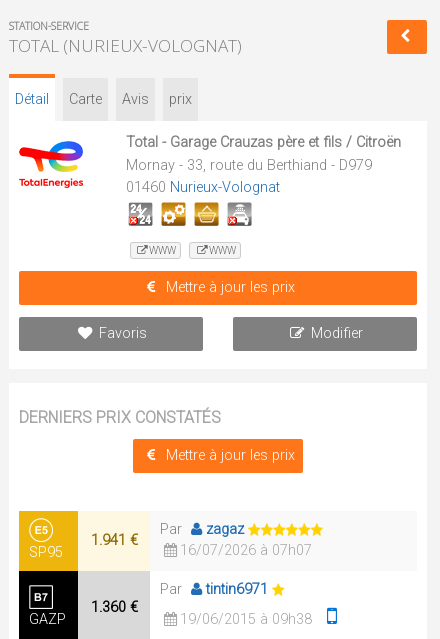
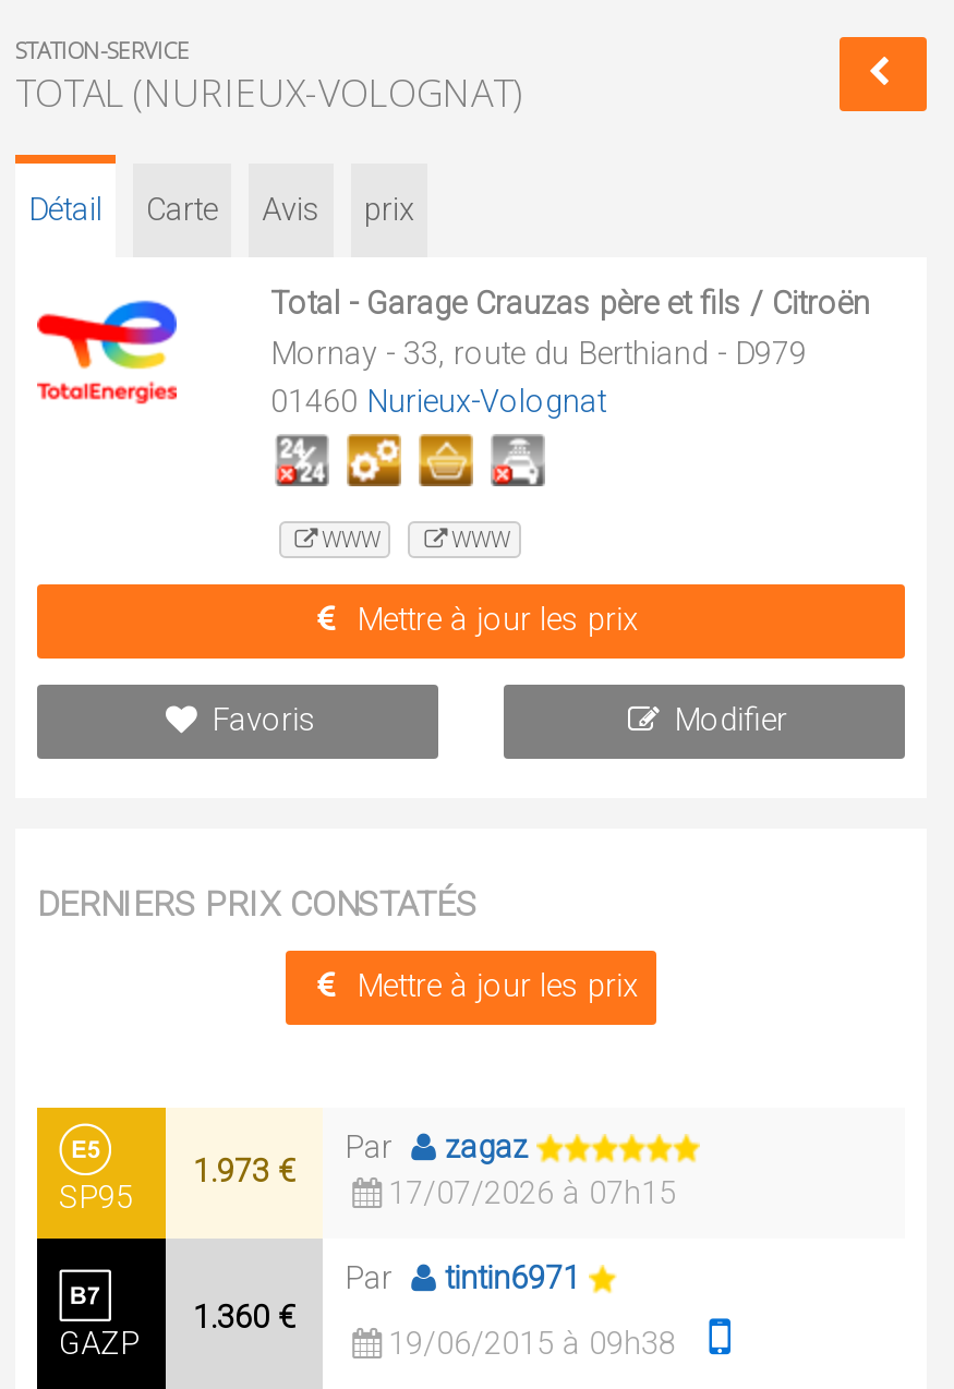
[90,532,137,549] 1.941 € -> [193,1154,295,1191] 1.973 €
[180,542,312,559] 16/07/2026 à 07h07 -> [388,1175,676,1212] 17/07/2026 à 07h15

